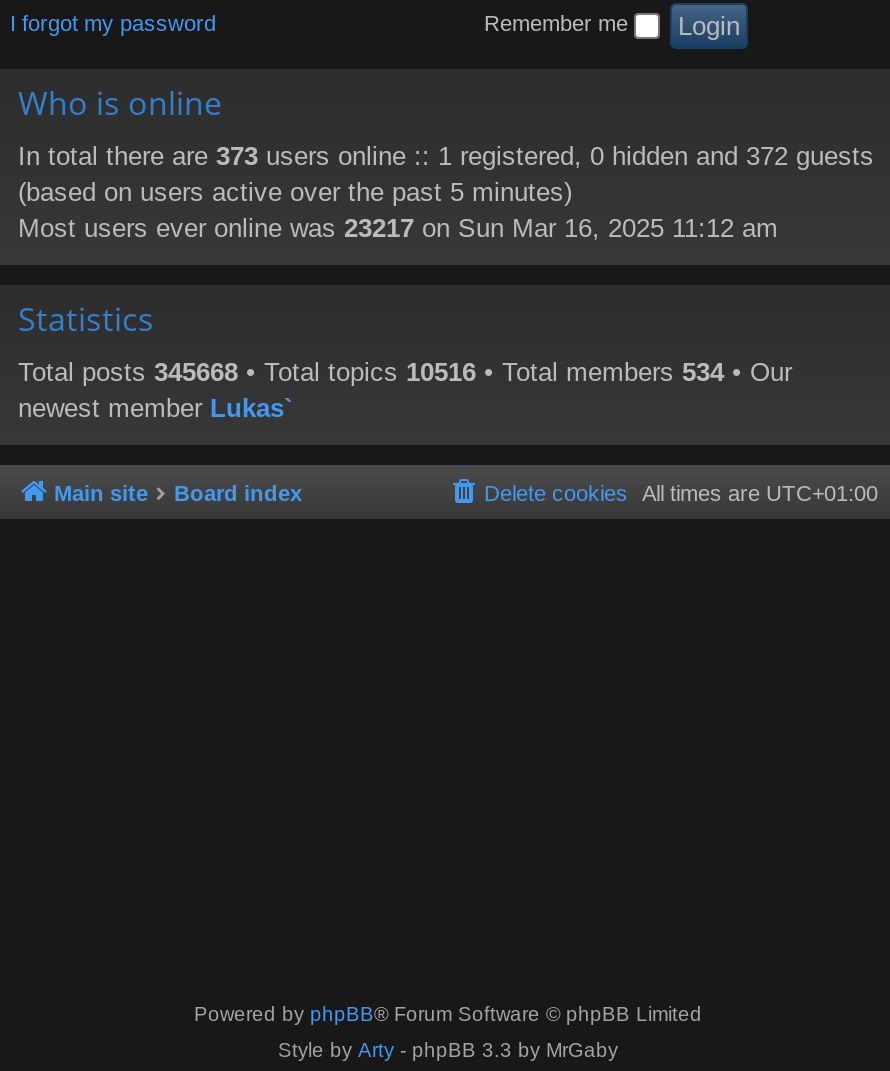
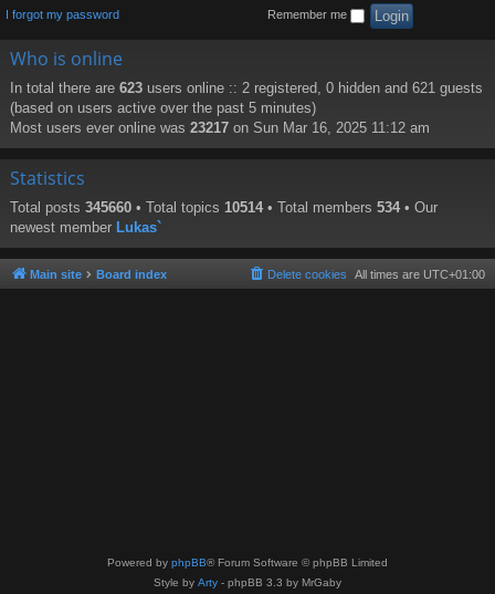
[18,142,874,172] In total there are 373 users online :: 1 registered, 0 hidden and 372 guests -> [10,80,483,97] In total there are 623 users online :: 2 registered, 0 hidden and 621 guests
[18,358,792,388] Total posts 345668 • Total topics 10516 • Total members 534 • Our -> [10,200,438,216] Total posts 345660 • Total topics 10514 • Total members 534 • Our

